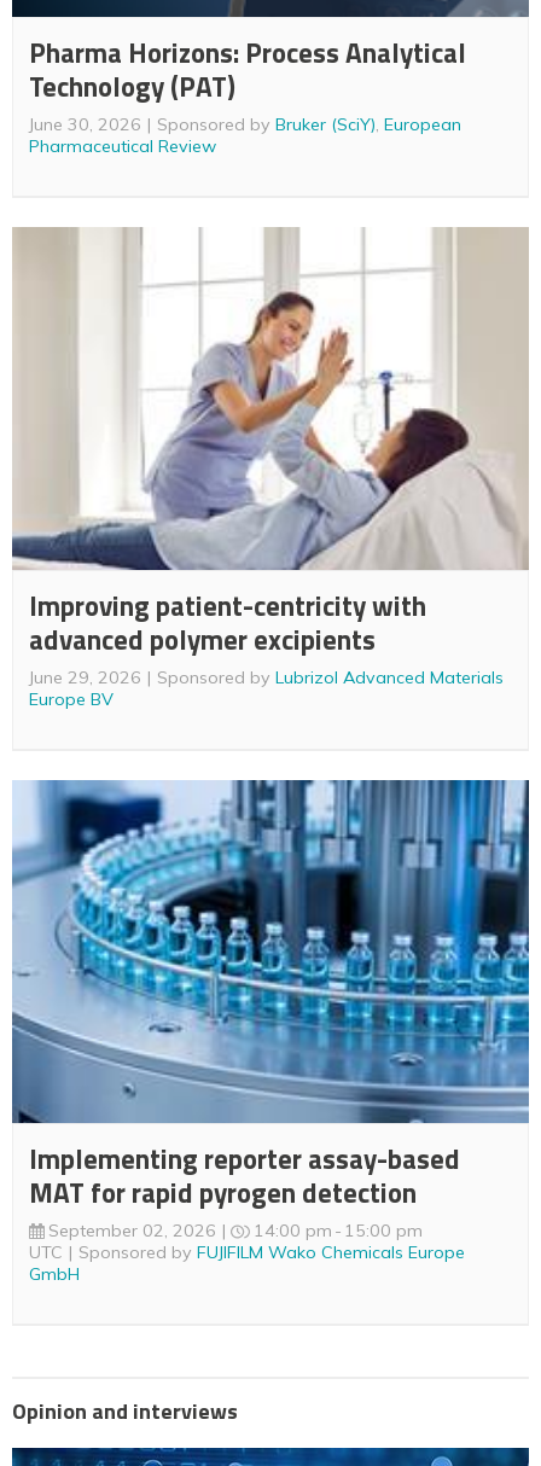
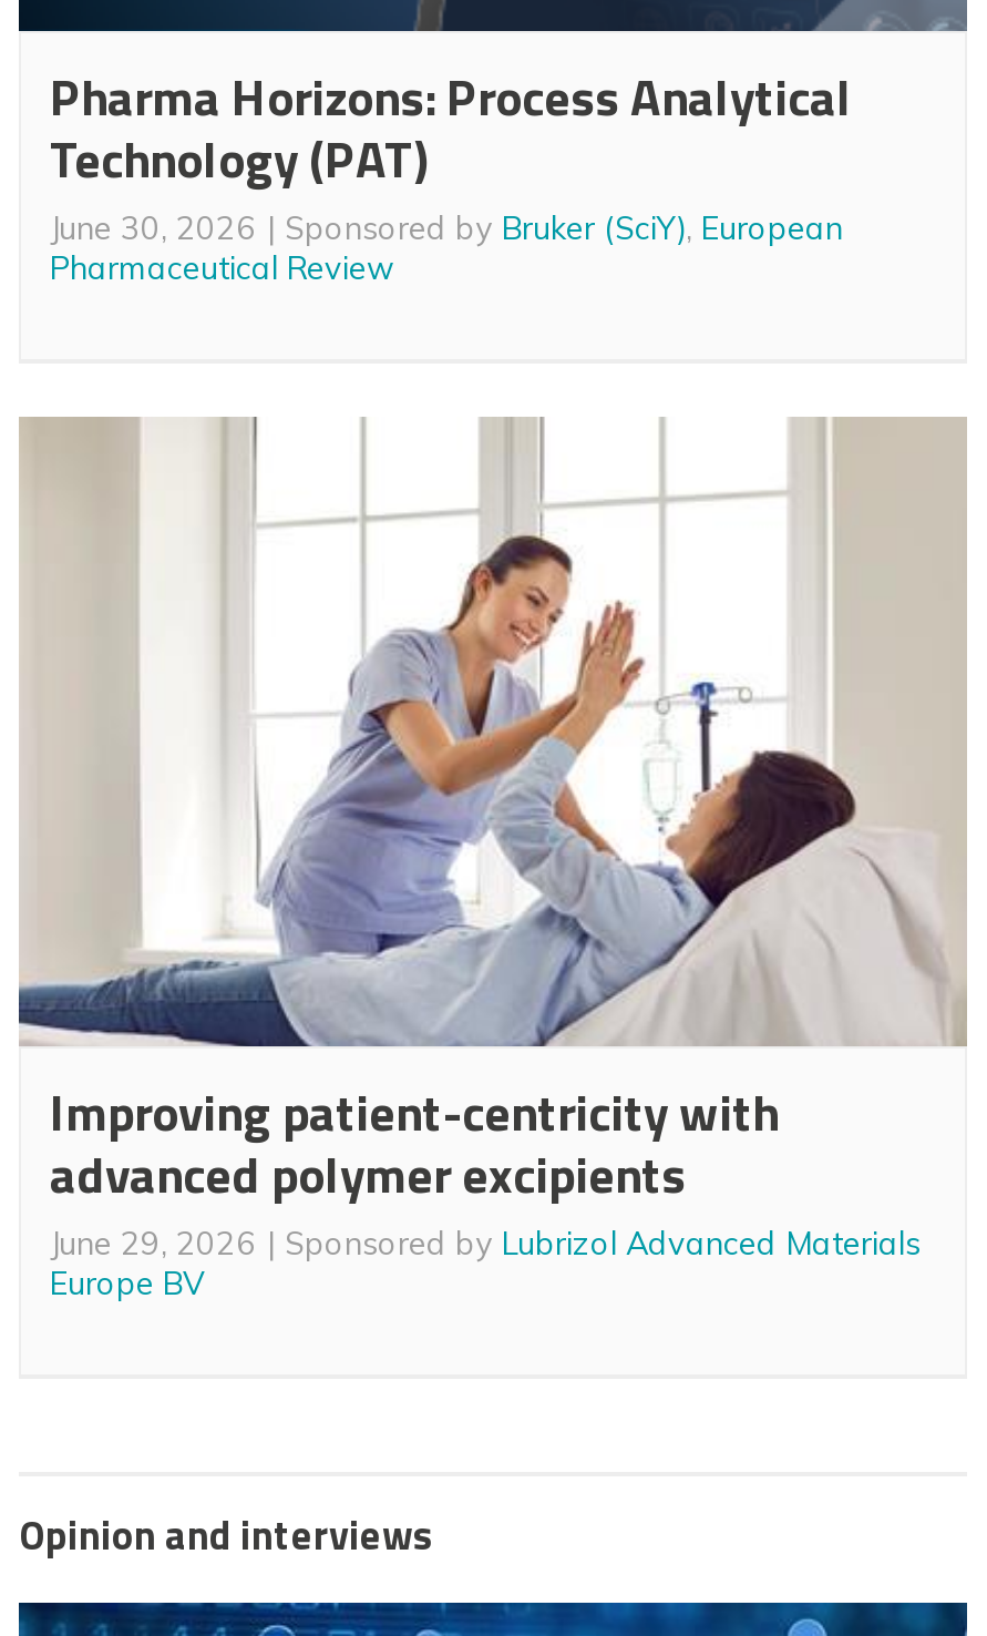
[12,779,530,1285] [image] | Implementing reporter assay-based | MAT for rapid pyrogen detection | September 02, 2026 | 14:00 pm 15:00 pm | UTC | Sponsored by FUJIFILM Wako Chemicals Europe | GmbH -> none

